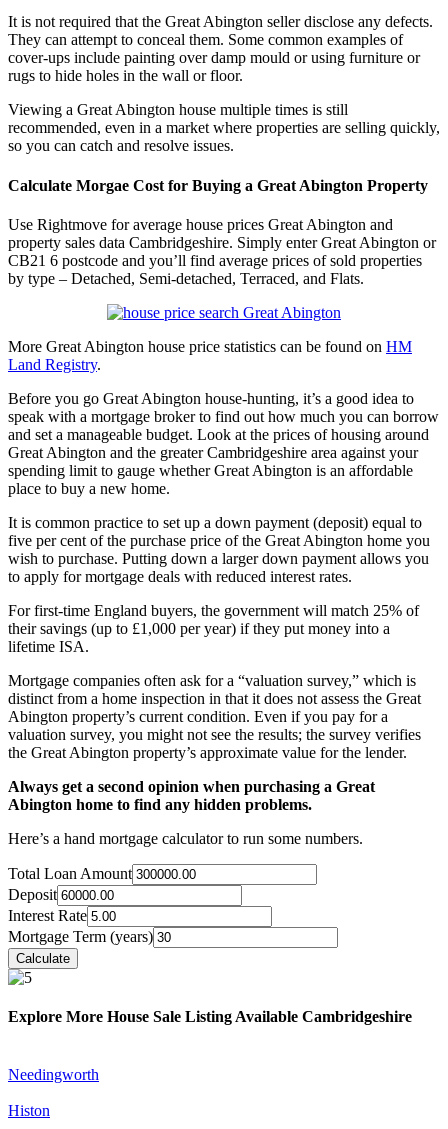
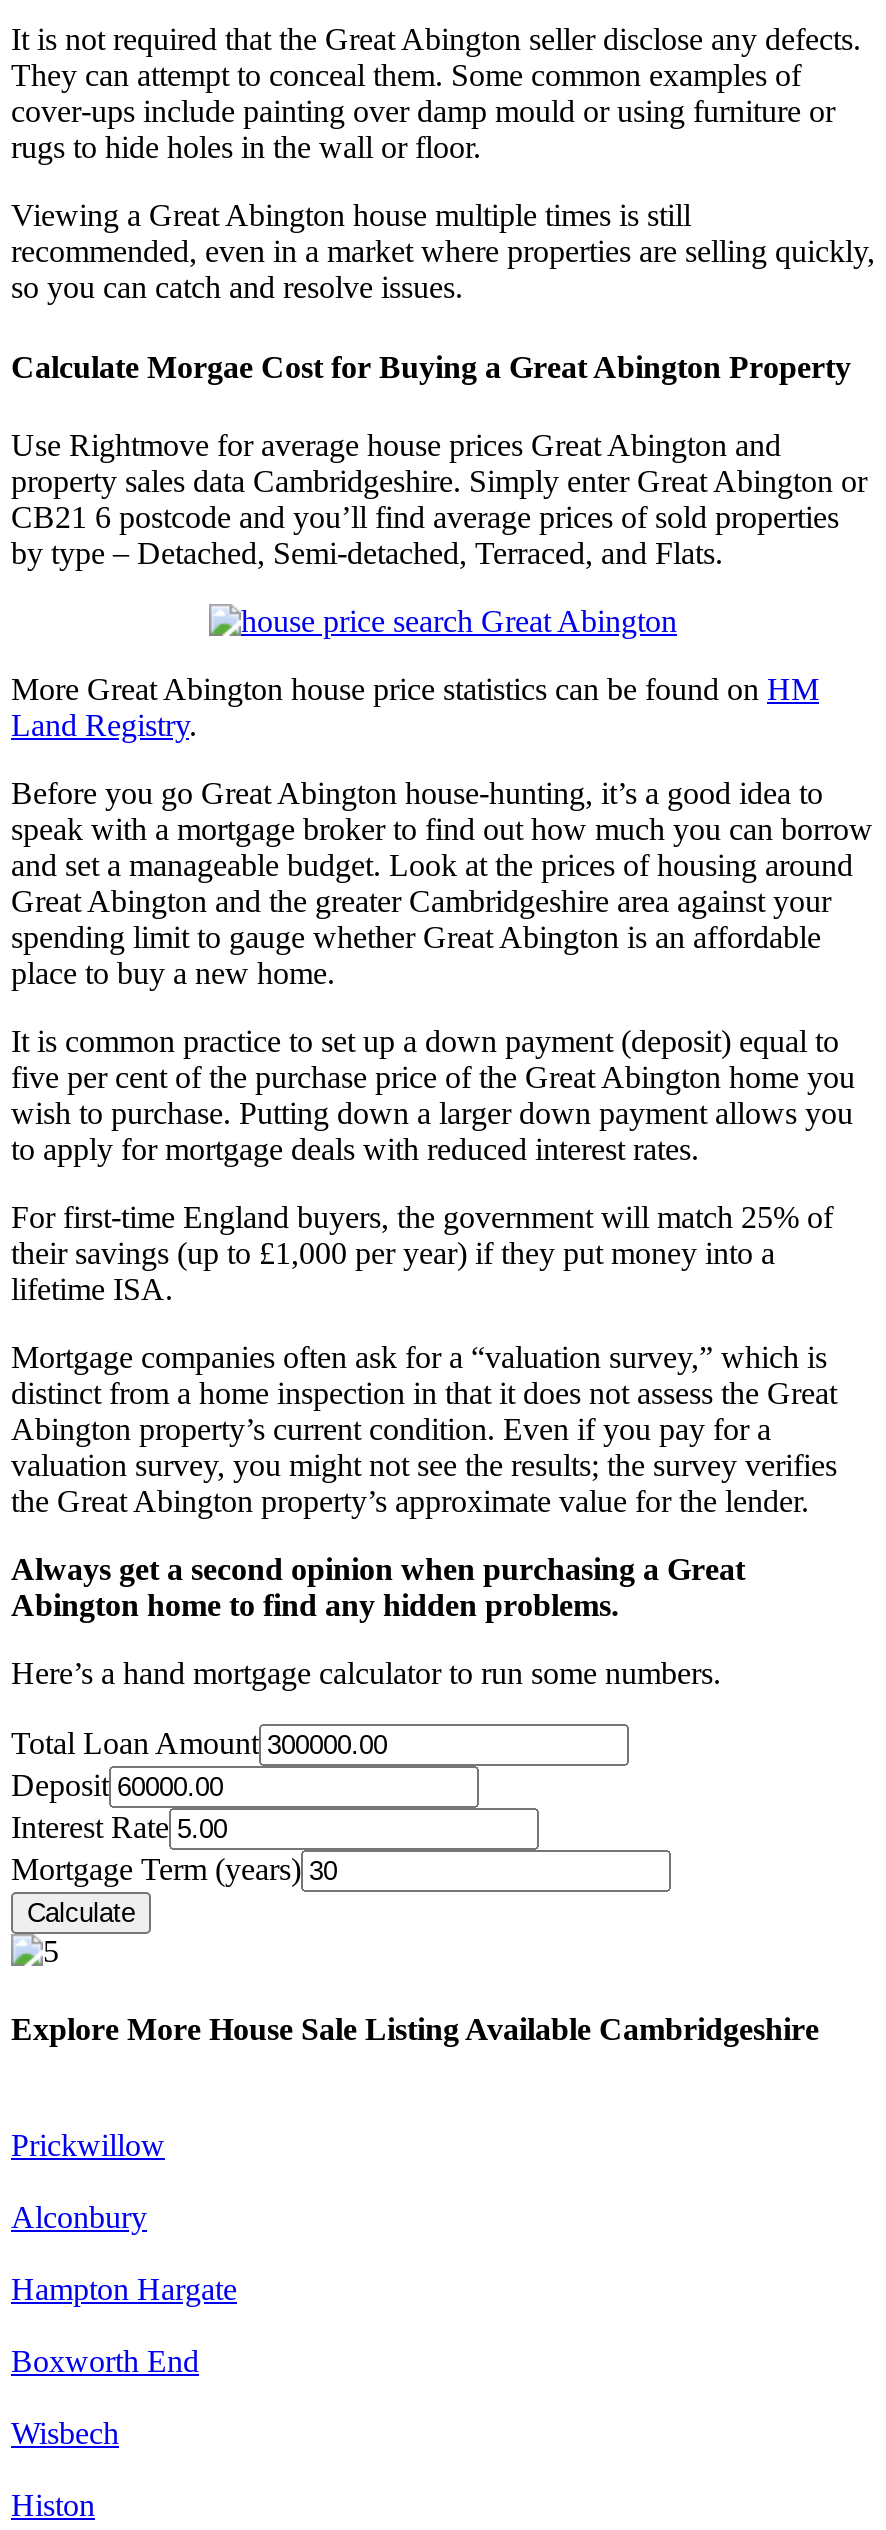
[8,1065,99,1082] Needingworth -> [11,2127,237,2449] Prickwillow | Alconbury | Hampton Hargate | Boxworth End | Wisbech

